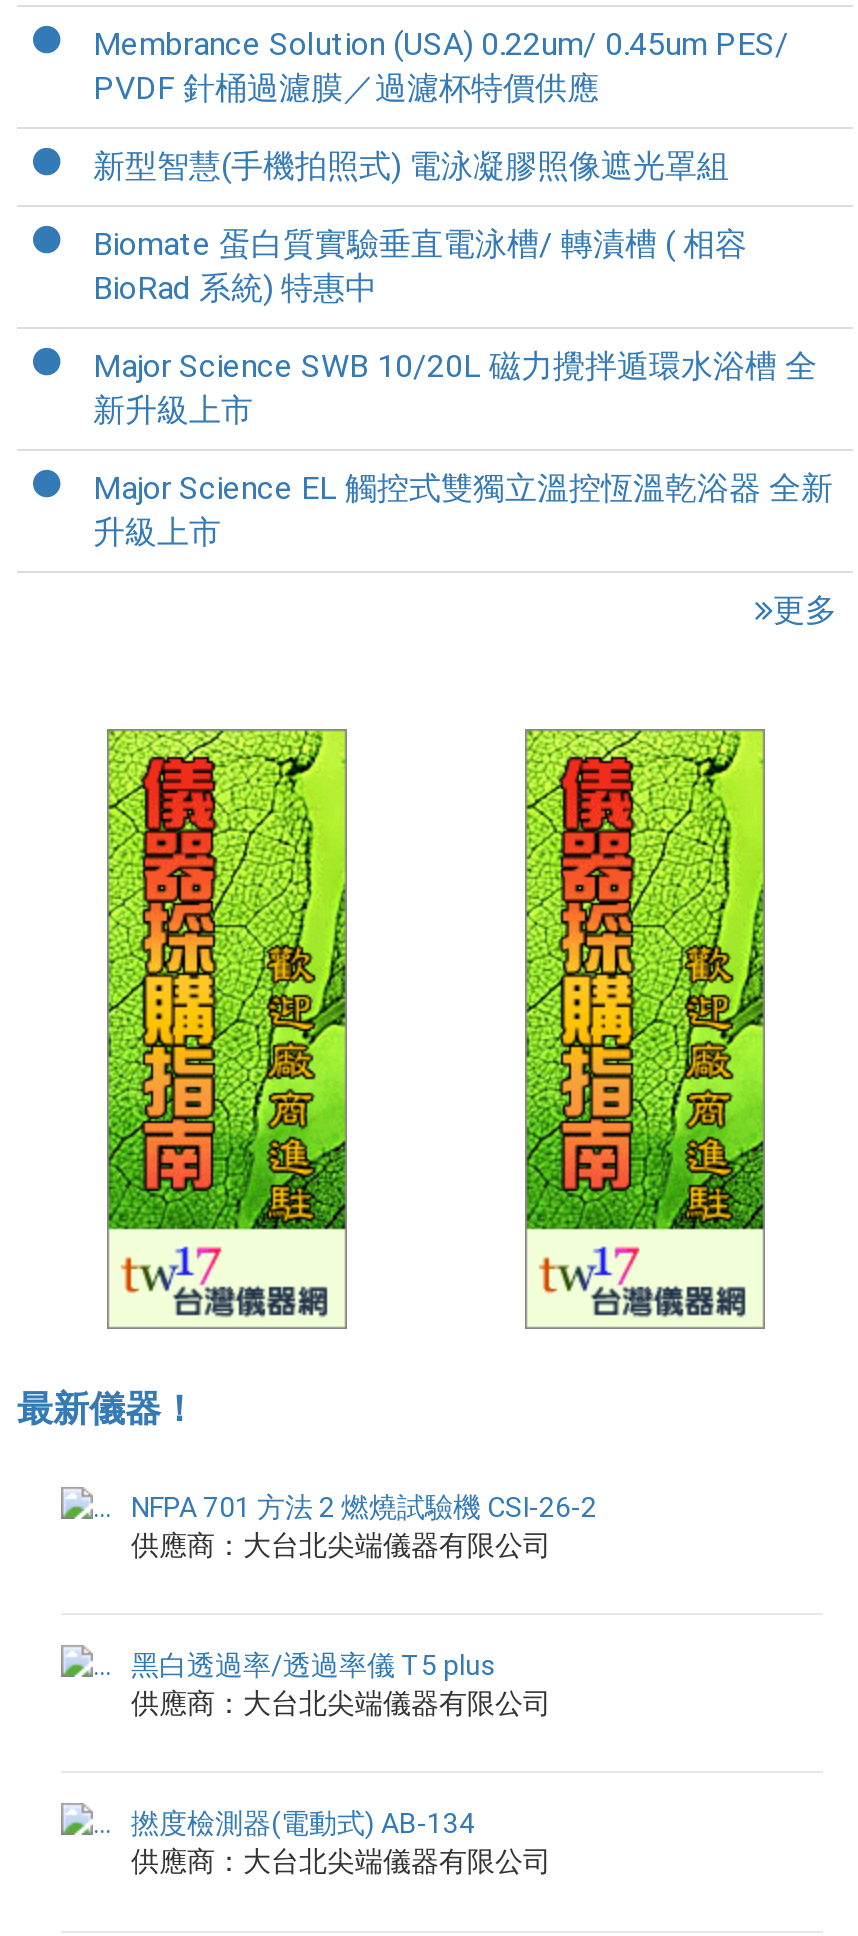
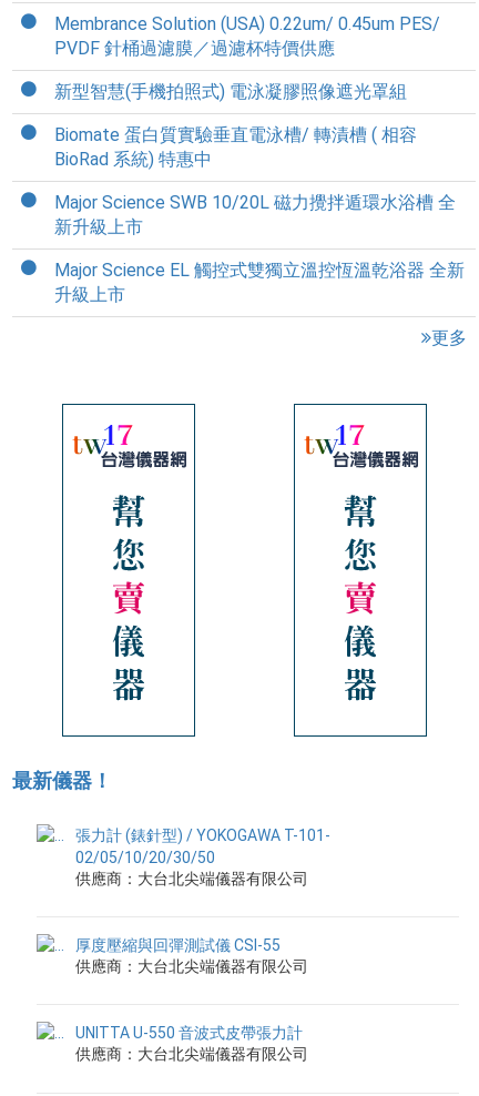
[105,727,349,1325] [image] -> [61,403,196,738] [image]
[523,727,767,1325] [image] -> [293,403,428,738] [image]
[131,1490,597,1522] NFPA 701 方法 2 燃燒試驗機 CSI-26-2 -> [75,826,330,866] 張力計 (錶針型) / YOKOGAWA T-101- | 02/05/10/20/30/50
[131,1649,497,1681] 黑白透過率/透過率儀 T5 plus -> [75,936,281,954] 厚度壓縮與回彈測試儀 CSI-55
[131,1808,475,1840] 撚度檢測器(電動式) AB-134 -> [75,1024,303,1042] UNITTA U-550 音波式皮帶張力計

